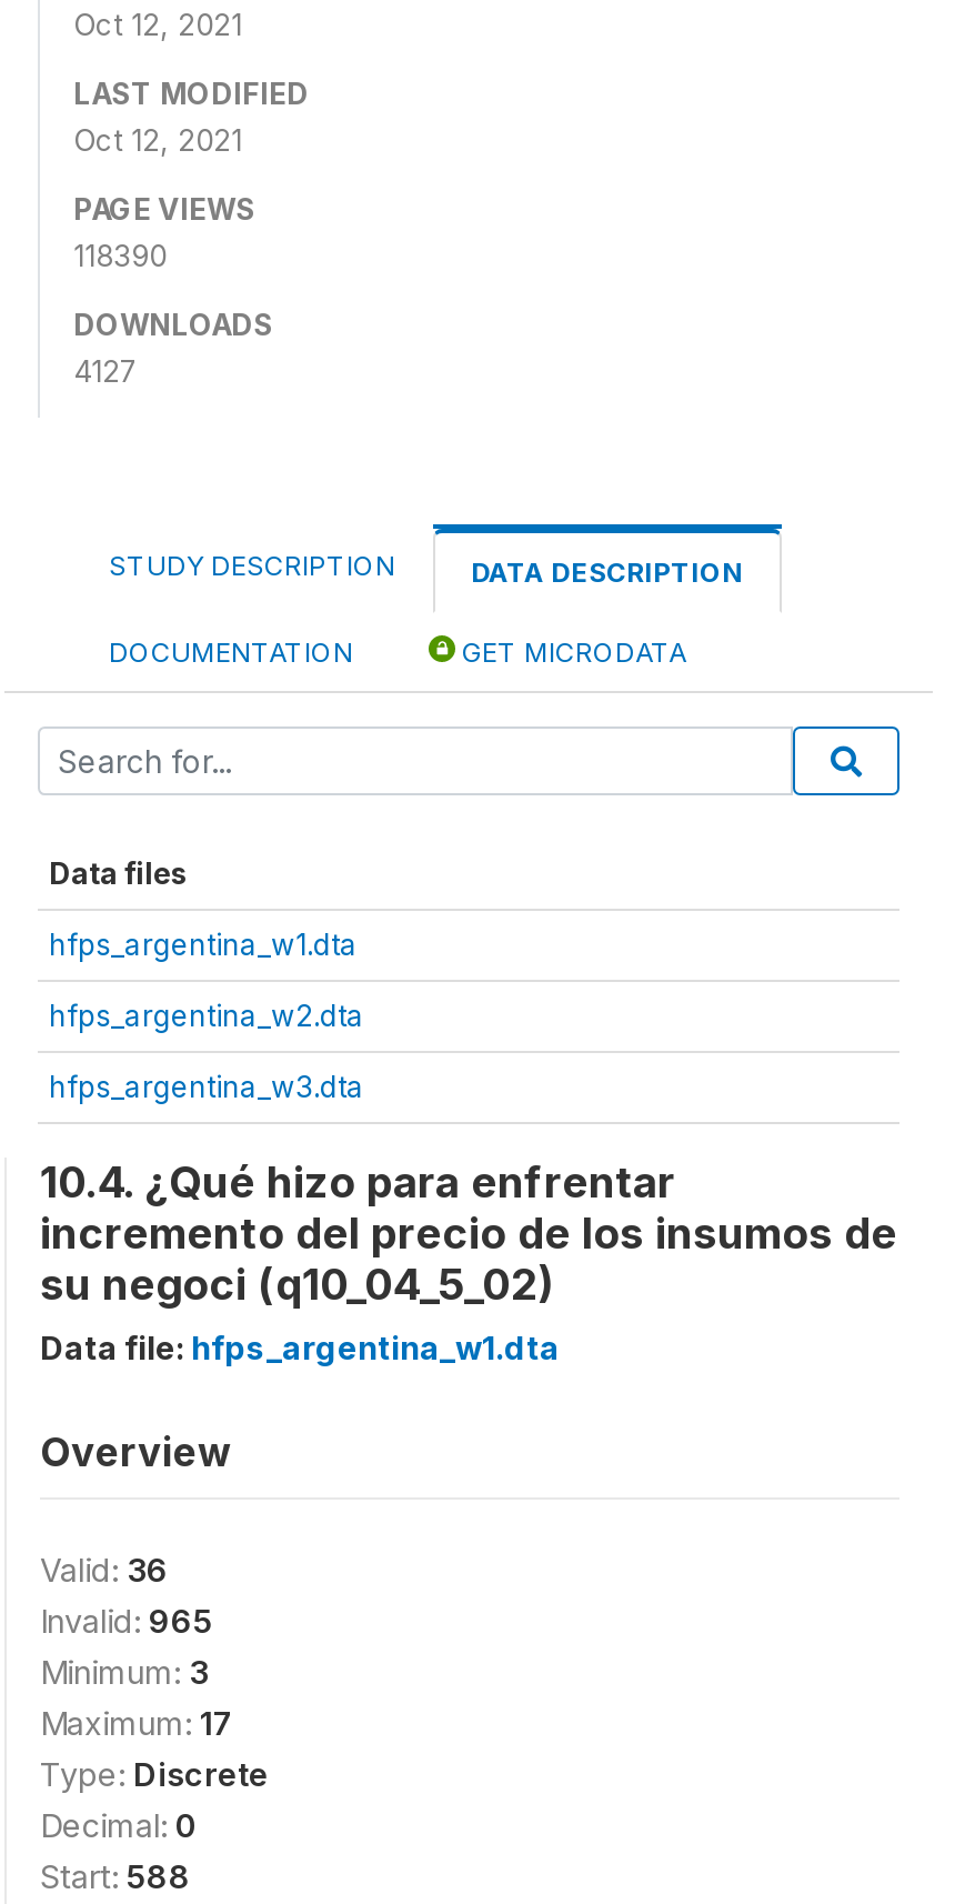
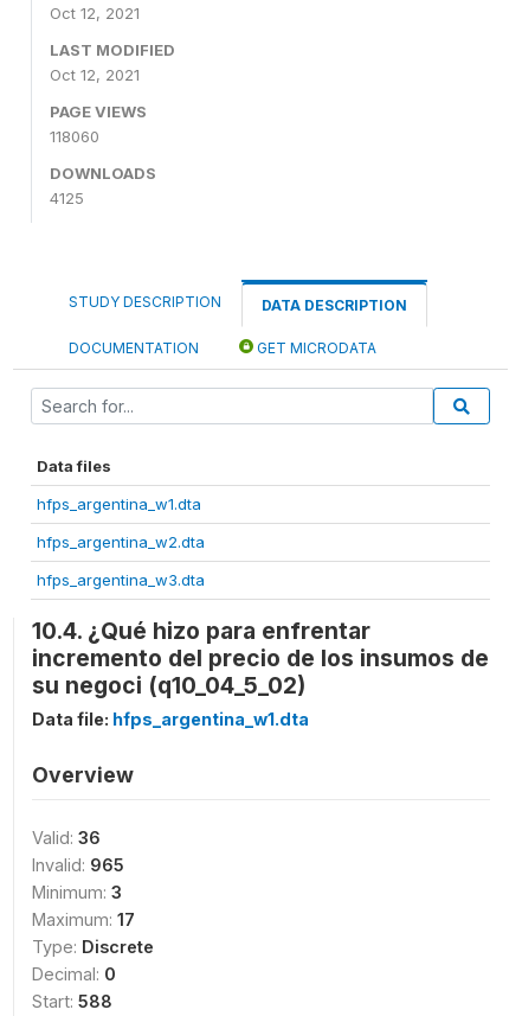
[73,237,167,272] 118390 -> [50,126,99,145] 118060
[73,352,138,388] 4127 -> [50,188,84,207] 4125

